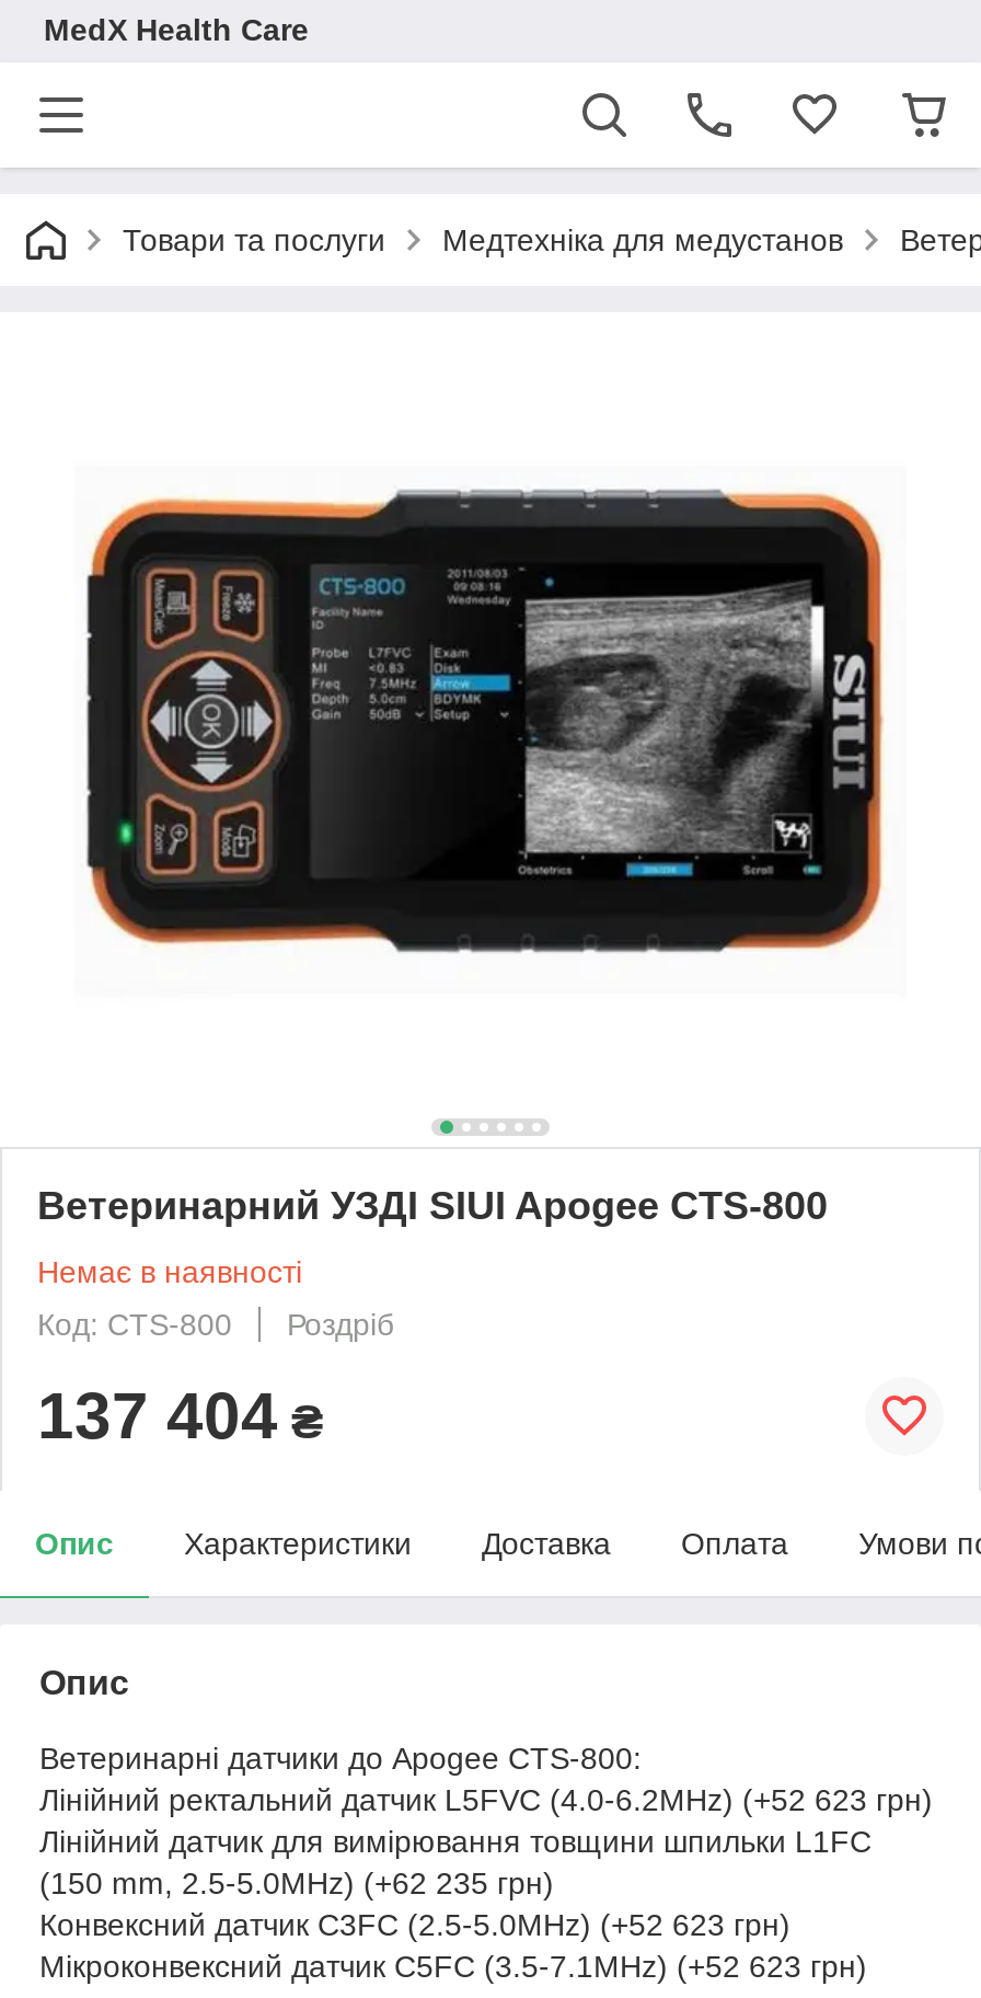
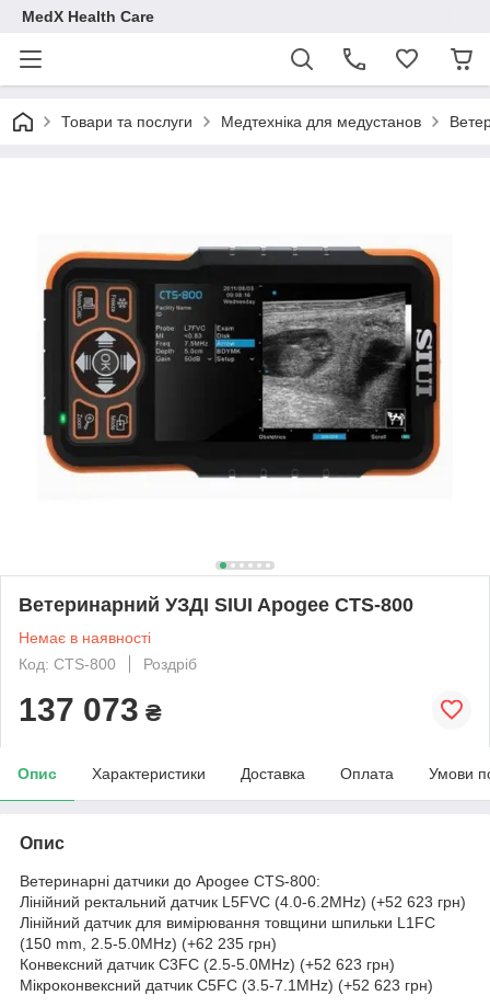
[37,1379,324,1451] 137 404 ₴ -> [19,691,162,727] 137 073 ₴

